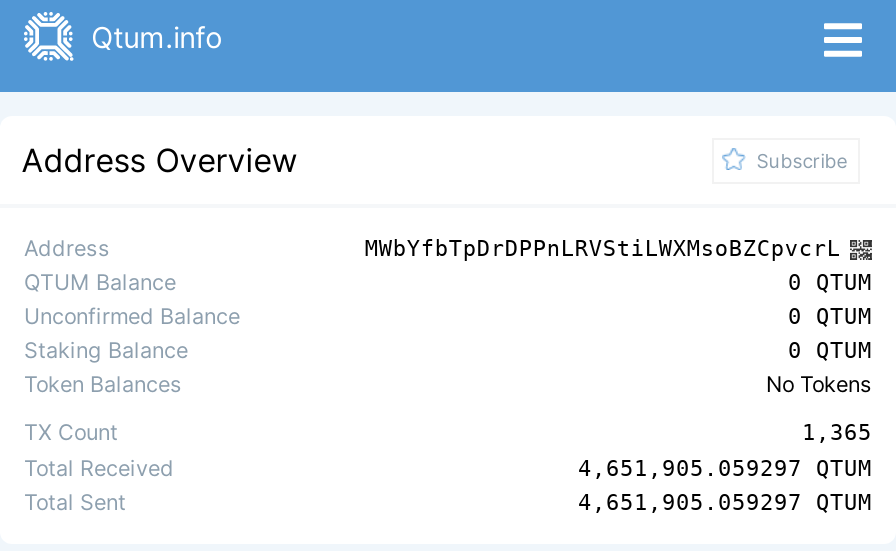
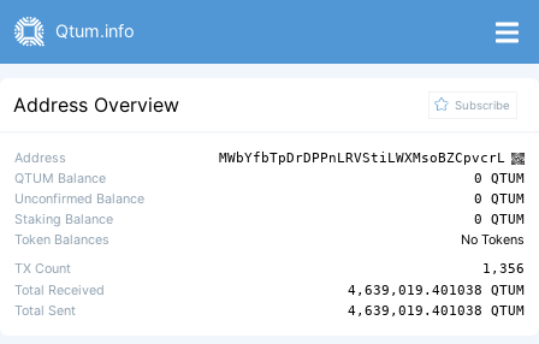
[802,421,872,447] 1,365 -> [482,261,525,277] 1,356
[578,455,872,481] 4,651,905.059297 QTUM -> [348,282,525,298] 4,639,019.401038 QTUM
[578,490,872,516] 4,651,905.059297 QTUM -> [348,303,525,319] 4,639,019.401038 QTUM

